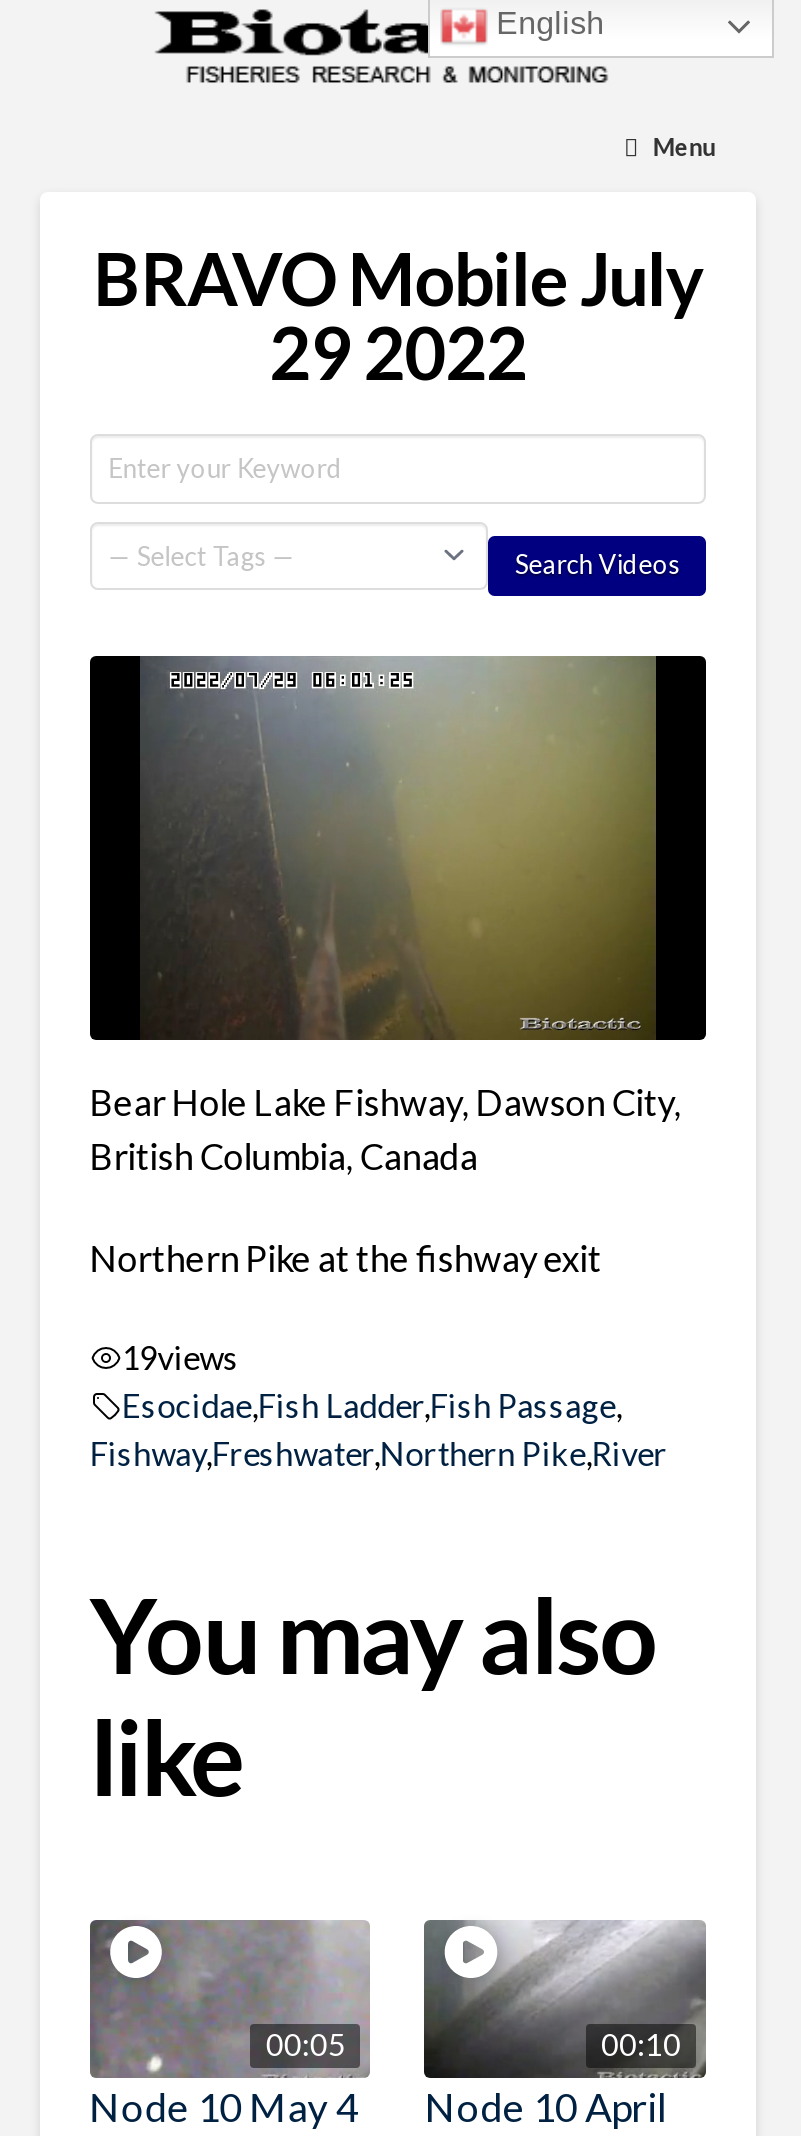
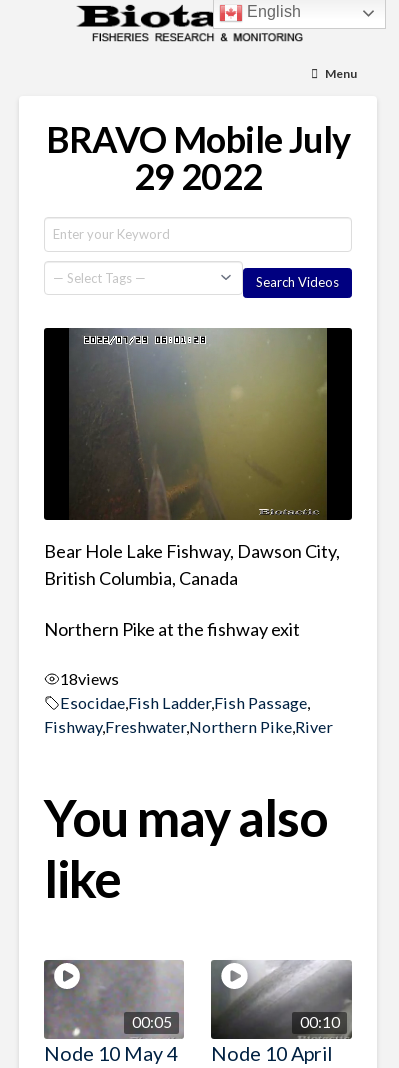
[122,1337,240,1375] 19views -> [60,669,119,688] 18views

